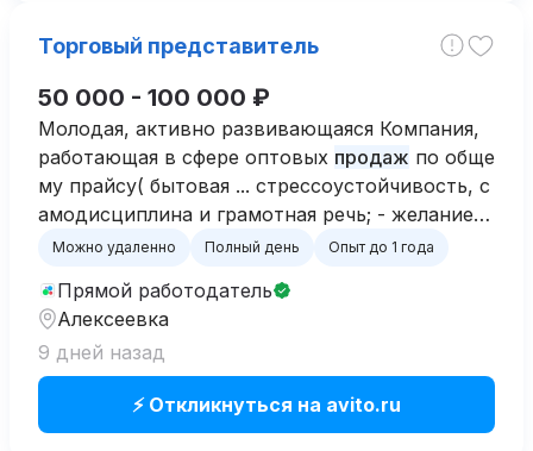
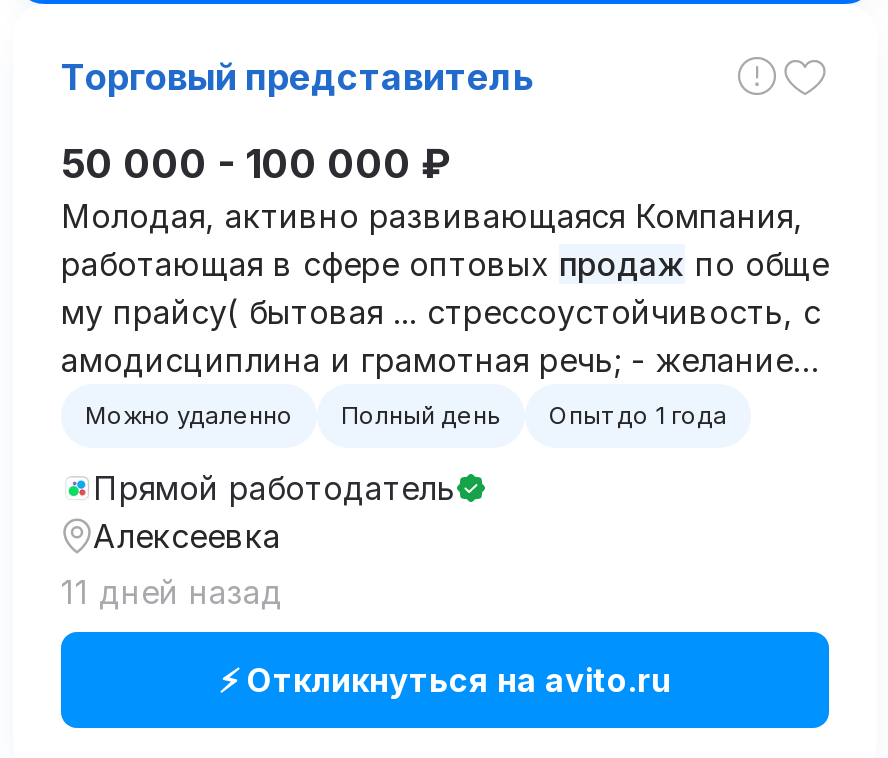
[38,340,165,364] 9 дней назад -> [61,572,283,612] 11 дней назад

